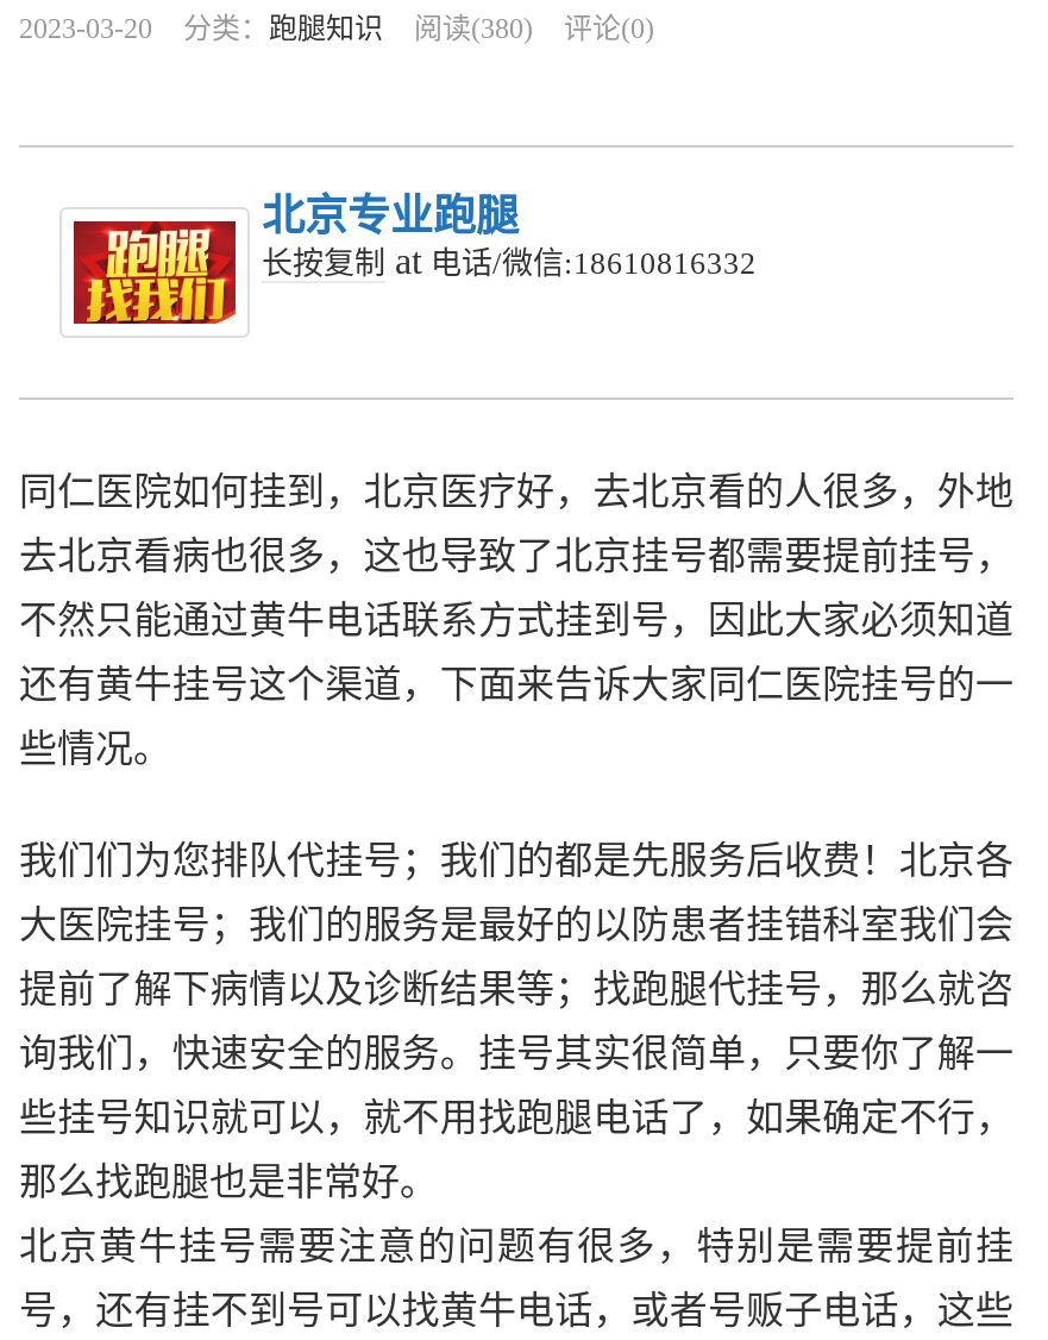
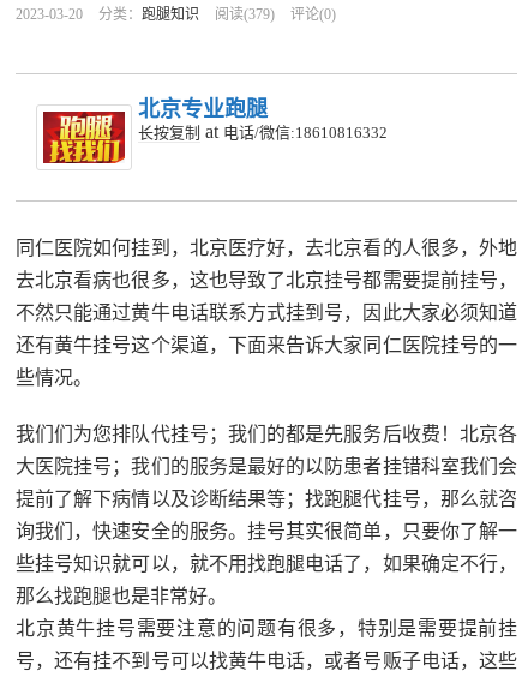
[19,12,654,45] 2023-03-20 分类：跑腿知识 阅读(380) 评论(0) -> [16,6,336,23] 2023-03-20 分类：跑腿知识 阅读(379) 评论(0)

